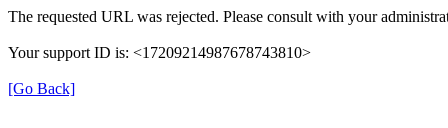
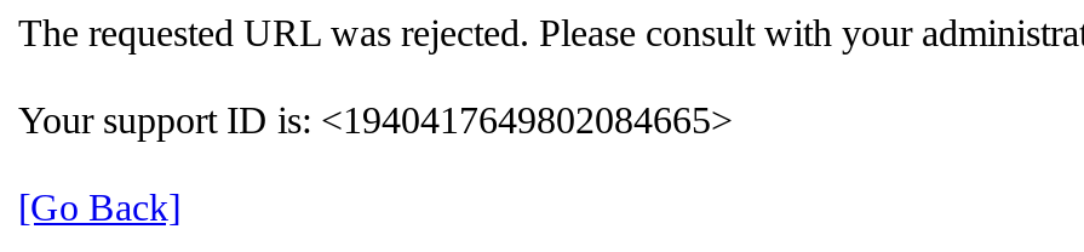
[8,44,311,61] Your support ID is: <17209214987678743810> -> [18,99,733,141] Your support ID is: <1940417649802084665>

